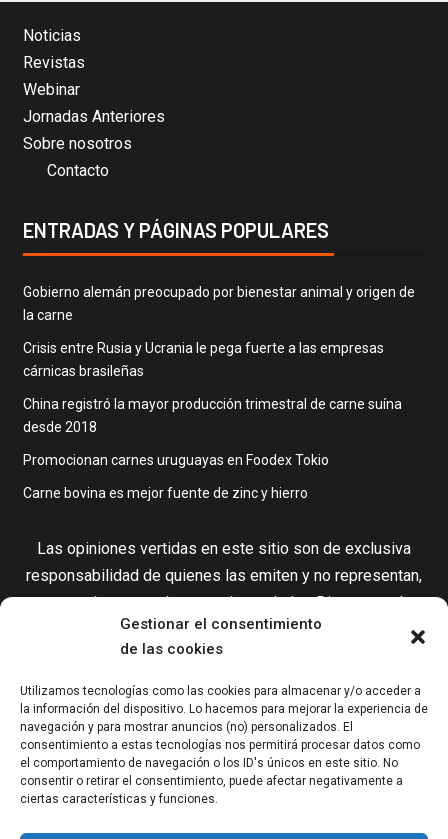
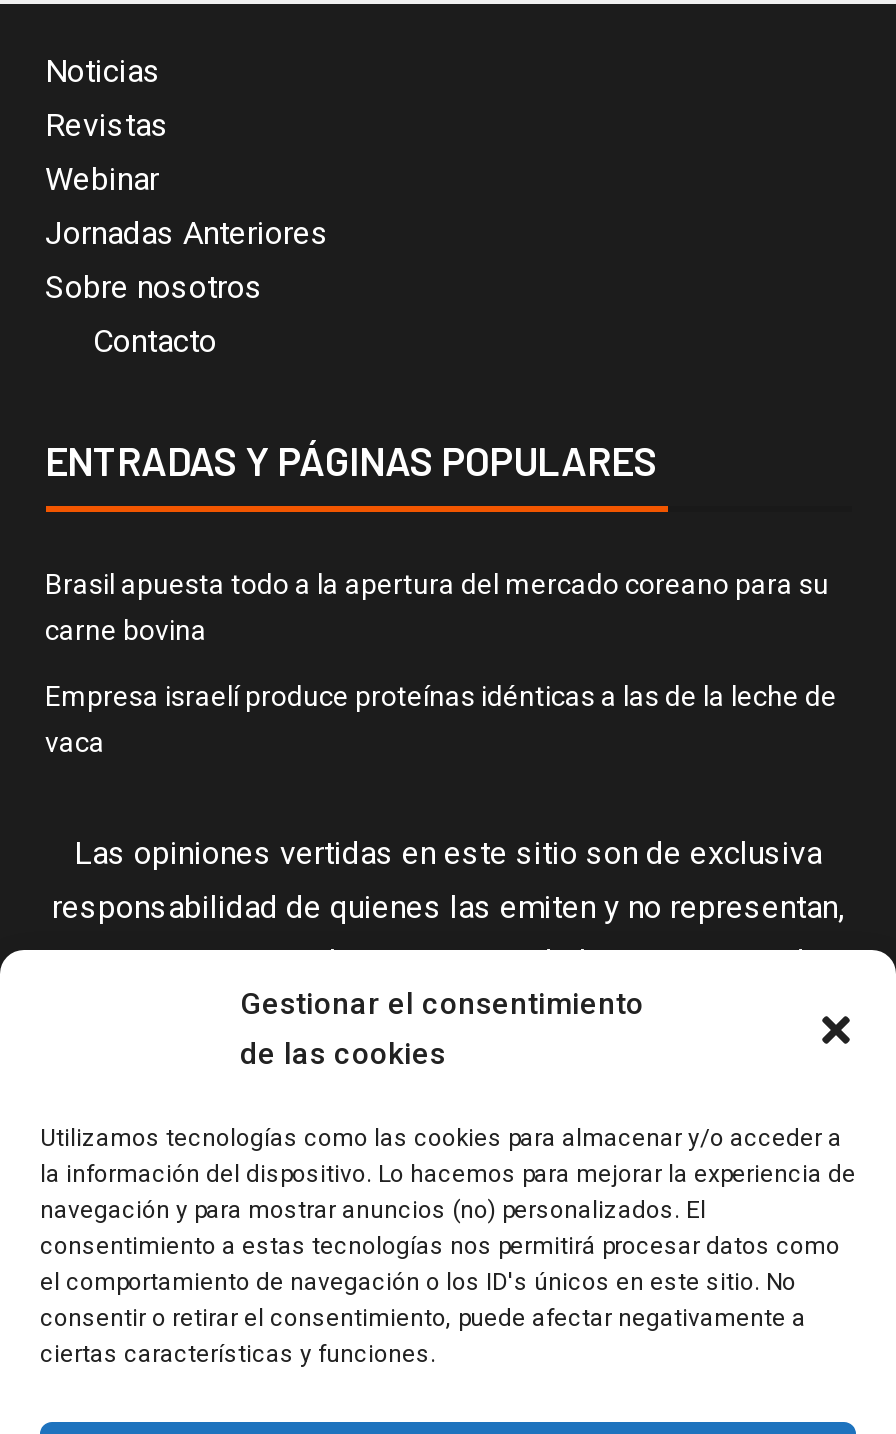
[22,284,414,501] Gobierno alemán preocupado por bienestar animal y origen de | la carne | Crisis entre Rusia y Ucrania le pega fuerte a las empresas | cárnicas brasileñas | China registró la mayor producción trimestral de carne suína | desde 2018 | Promocionan carnes uruguayas en Foodex Tokio | Carne bovina es mejor fuente de zinc y hierro -> [45,569,837,759] Brasil apuesta todo a la apertura del mercado coreano para su | carne bovina | Empresa israelí produce proteínas idénticas a las de la leche de | vaca

